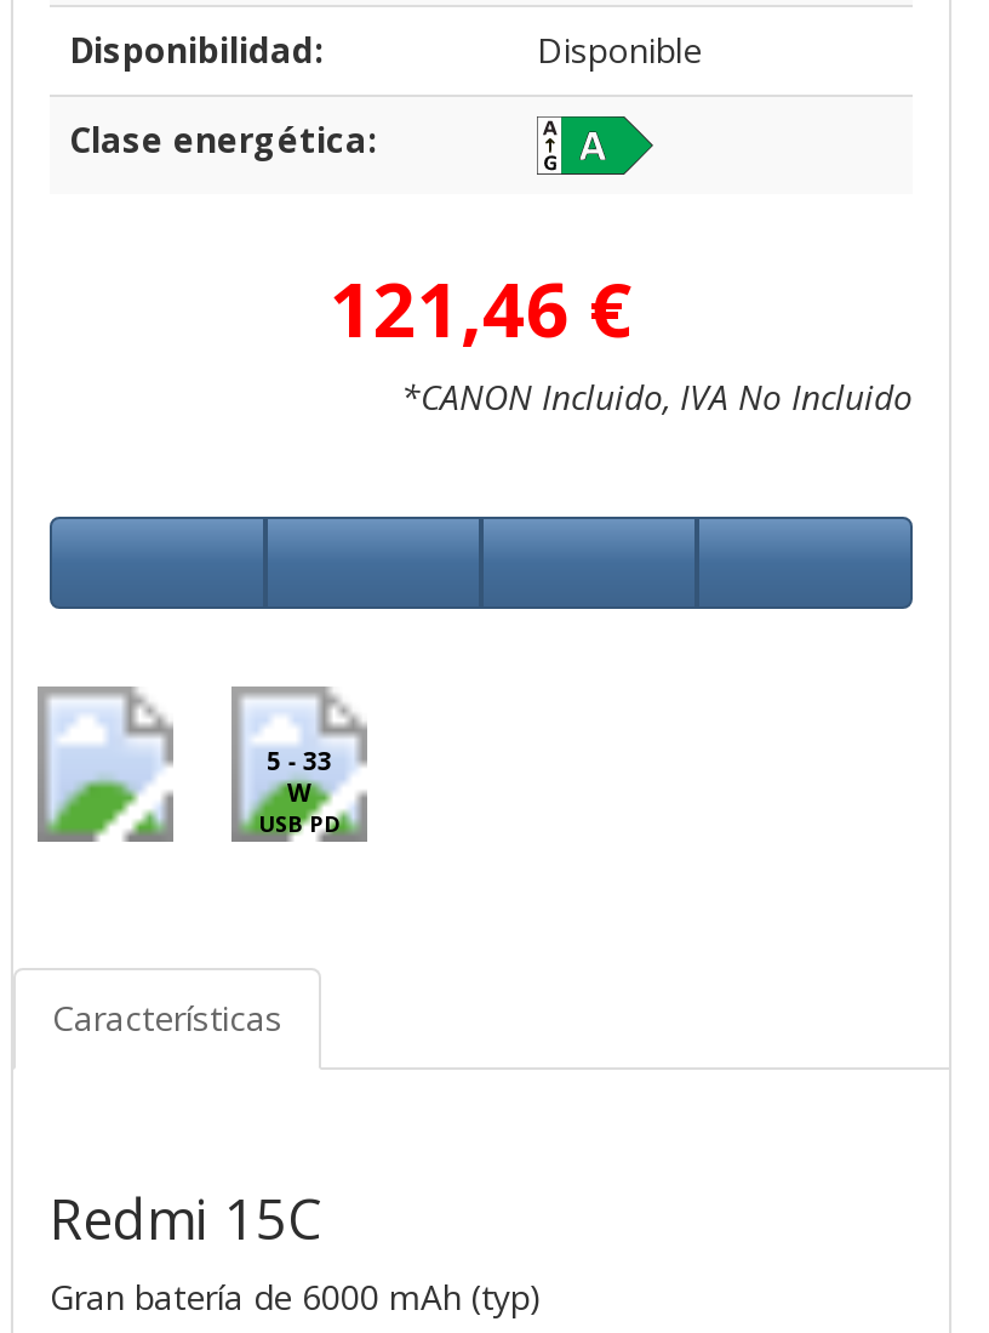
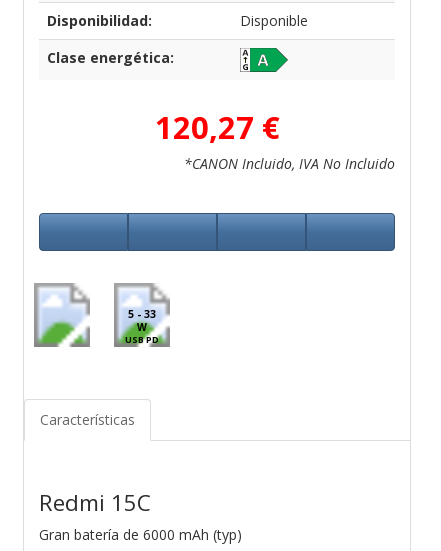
[330,256,633,358] 121,46 € -> [154,106,279,148] 120,27 €

